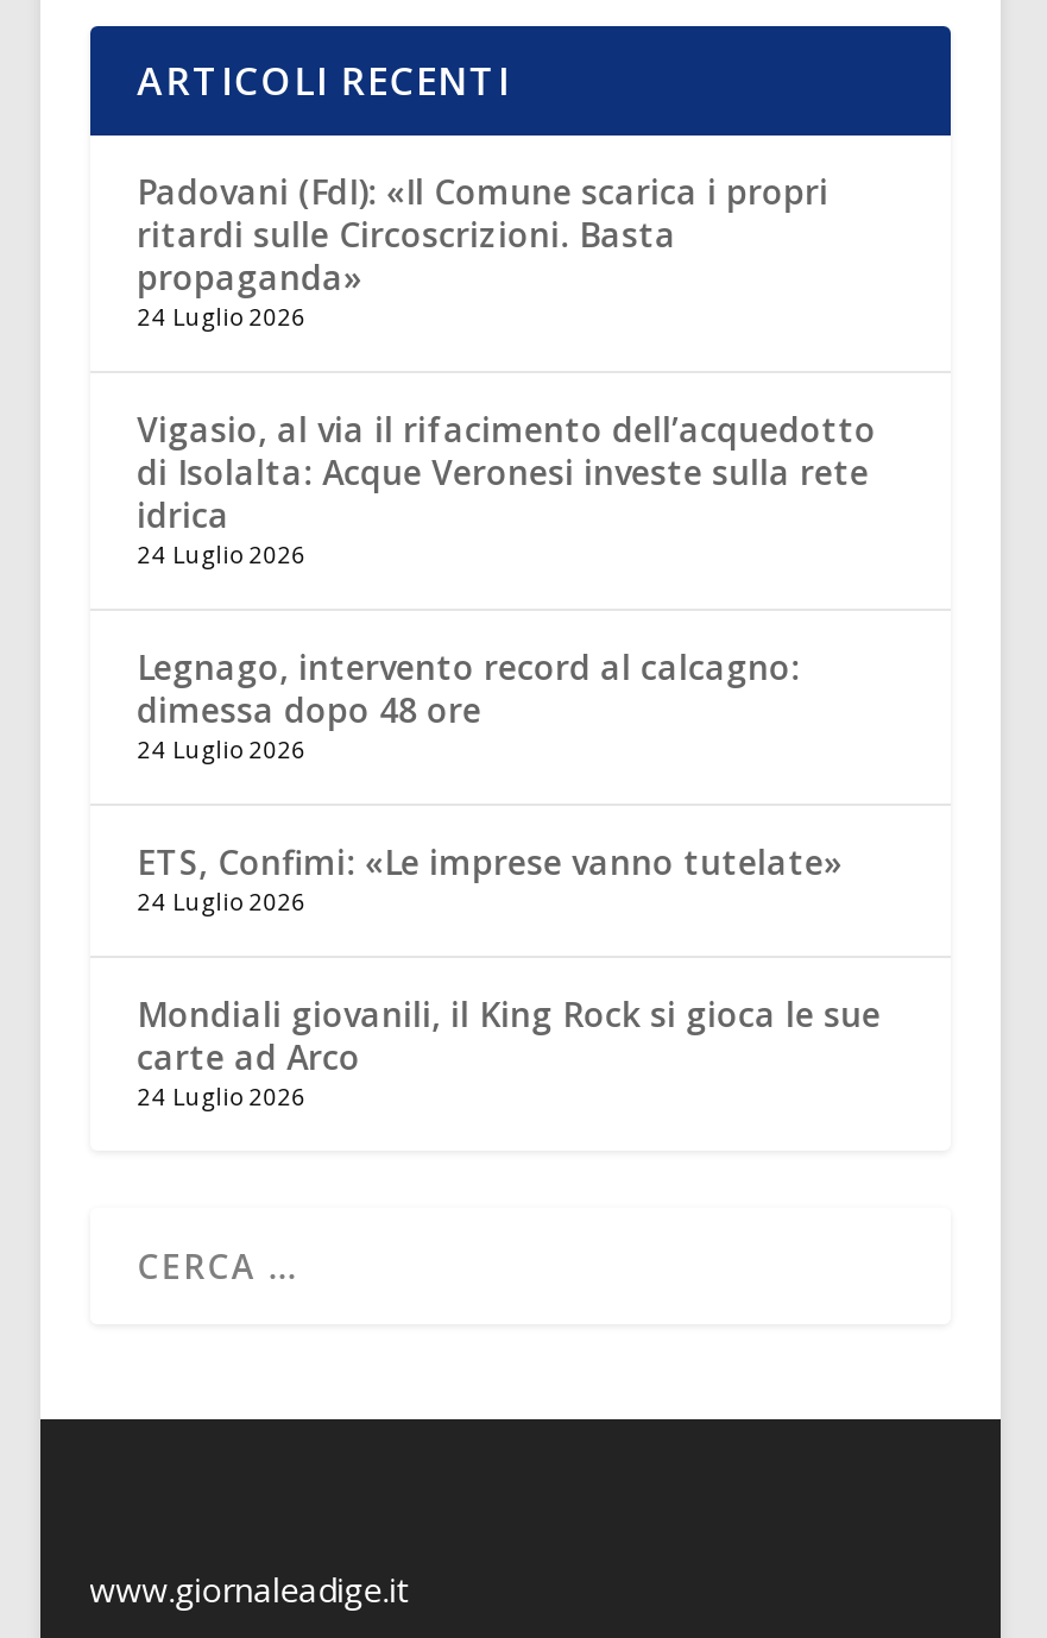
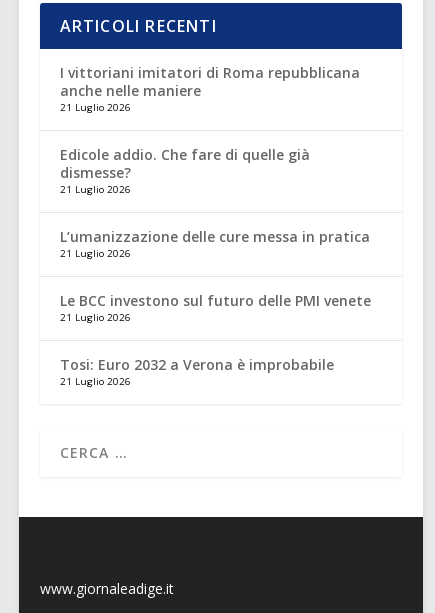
[137,169,829,333] Padovani (FdI): «Il Comune scarica i propri | ritardi sulle Circoscrizioni. Basta | propaganda» | 24 Luglio 2026 -> [60,63,360,114] I vittoriani imitatori di Roma repubblicana | anche nelle maniere | 21 Luglio 2026
[137,407,876,571] Vigasio, al via il rifacimento dell’acquedotto | di Isolalta: Acque Veronesi investe sulla rete | idrica | 24 Luglio 2026 -> [60,145,310,196] Edicole addio. Che fare di quelle già | dismesse? | 21 Luglio 2026
[137,644,800,766] Legnago, intervento record al calcagno: | dimessa dopo 48 ore | 24 Luglio 2026 -> [60,227,370,260] L’umanizzazione delle cure messa in pratica | 21 Luglio 2026
[137,839,843,918] ETS, Confimi: «Le imprese vanno tutelate» | 24 Luglio 2026 -> [60,291,371,324] Le BCC investono sul futuro delle PMI venete | 21 Luglio 2026
[137,991,881,1113] Mondiali giovanili, il King Rock si gioca le sue | carte ad Arco | 24 Luglio 2026 -> [60,355,334,388] Tosi: Euro 2032 a Verona è improbabile | 21 Luglio 2026

